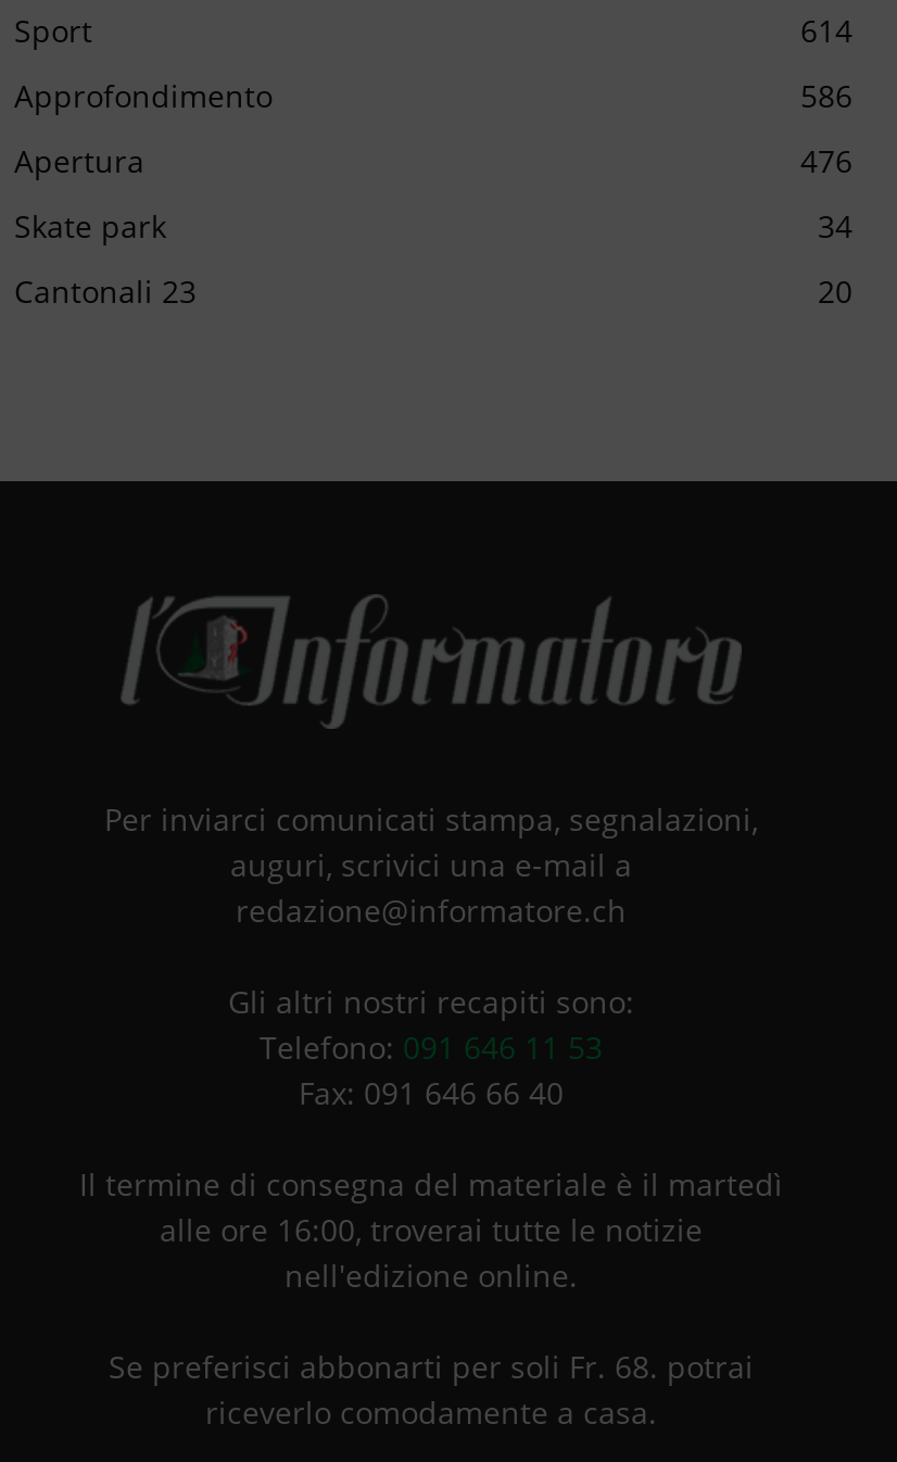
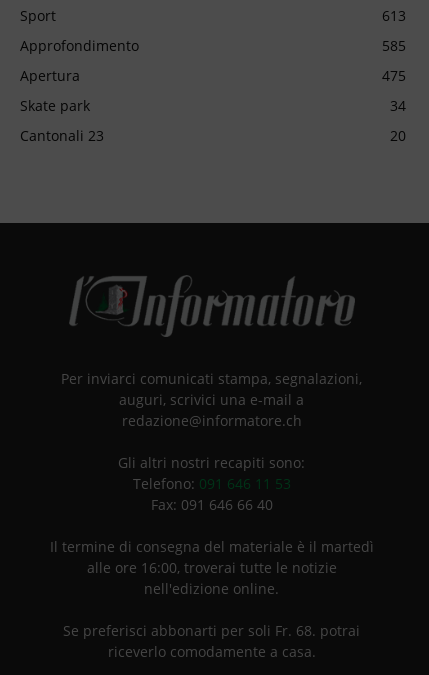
[800,10,852,52] 614 -> [382,6,406,25] 613
[800,76,852,117] 586 -> [382,36,406,55] 585
[800,141,852,182] 476 -> [382,66,406,85] 475

